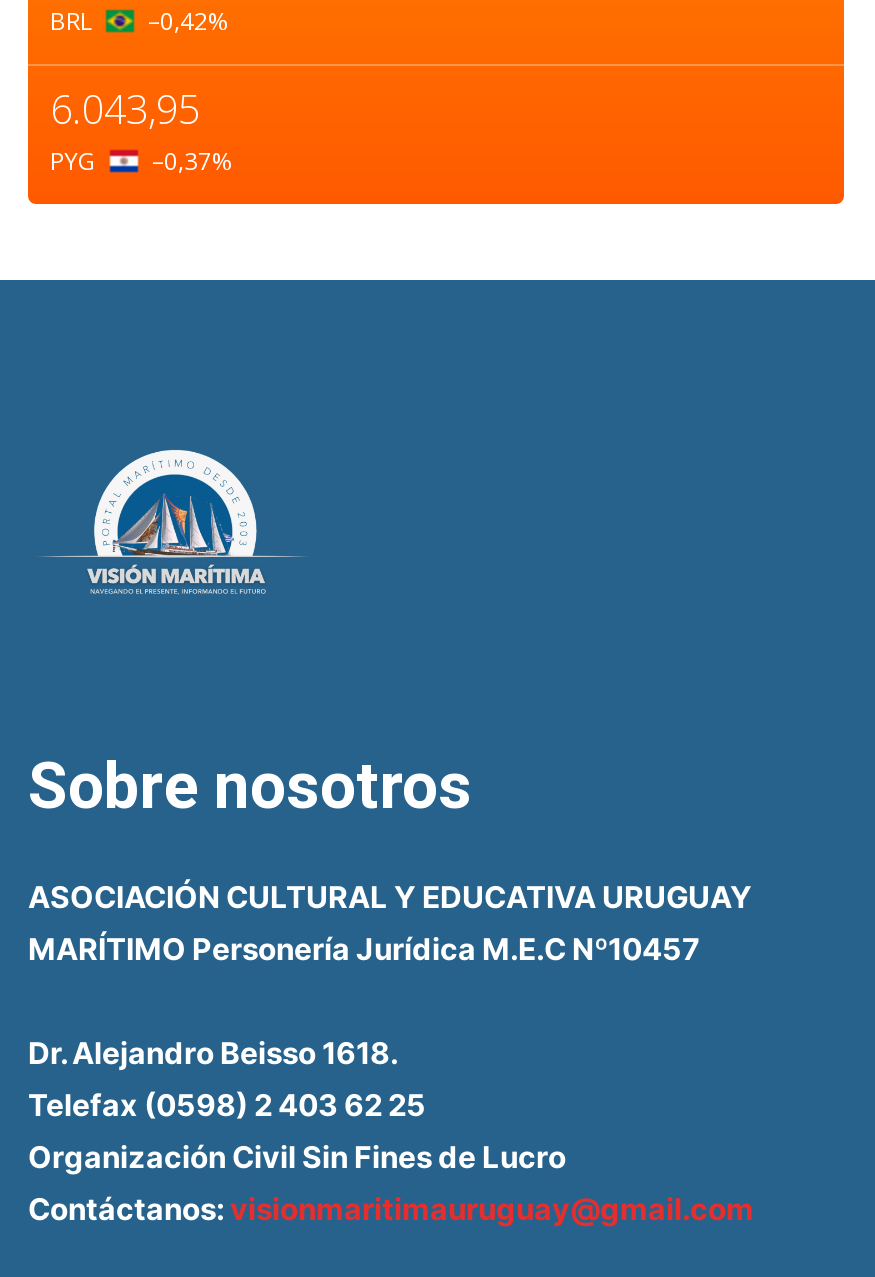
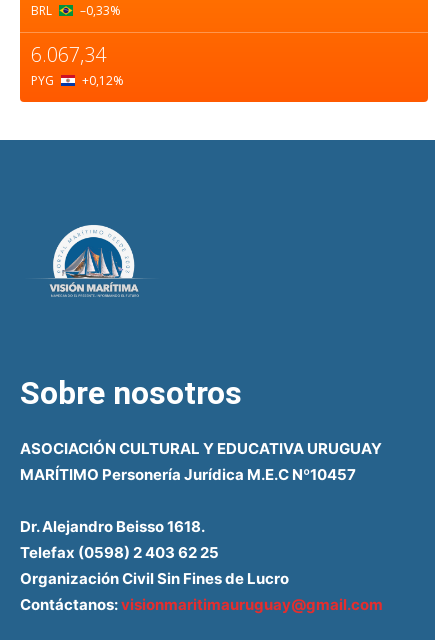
[50,4,230,38] BRL –0,42% -> [31,2,121,19] BRL –0,33%
[50,82,200,136] 6.043,95 -> [31,41,106,68] 6.067,34
[50,144,234,178] PYG –0,37% -> [31,72,124,89] PYG +0,12%

